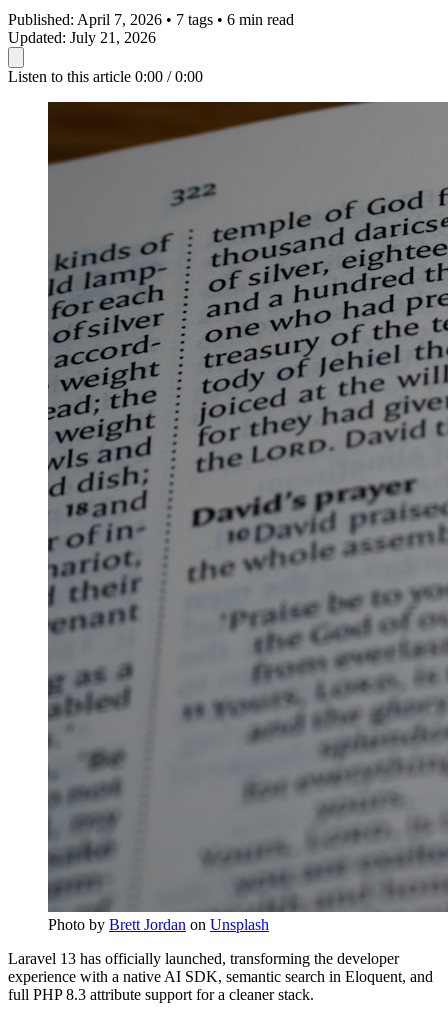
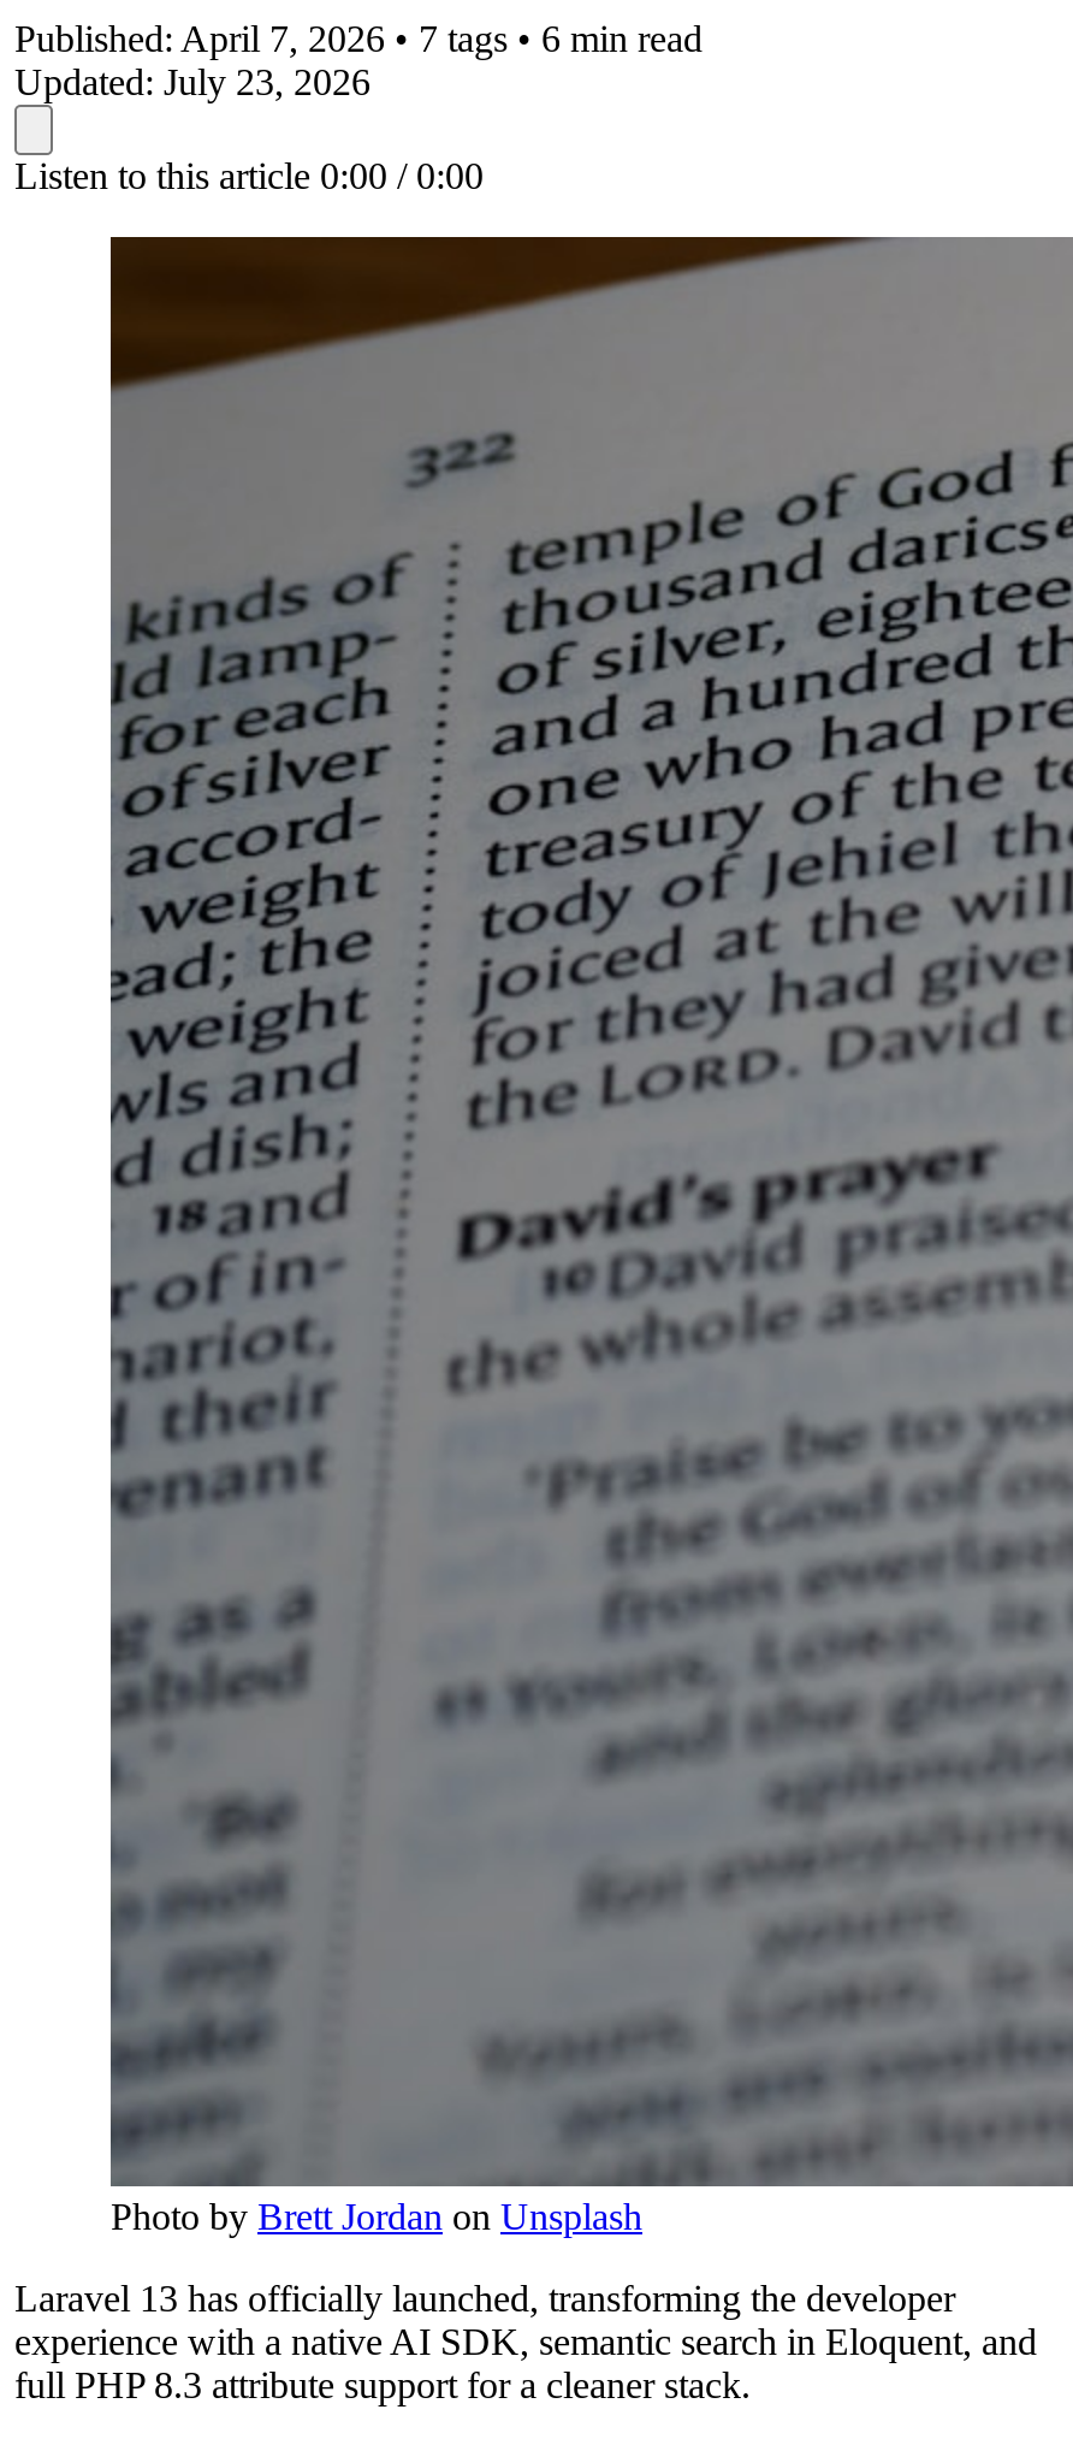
[8,29,156,46] Updated: July 21, 2026 -> [14,61,370,102] Updated: July 23, 2026

